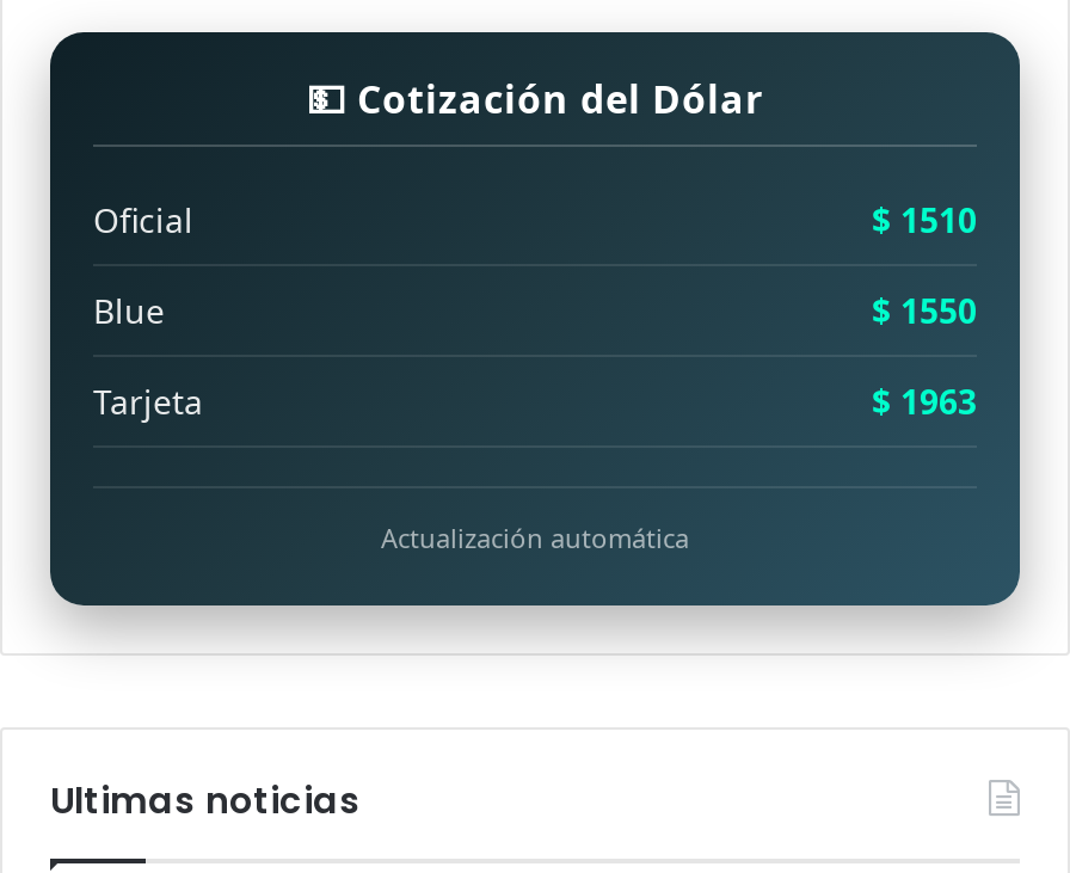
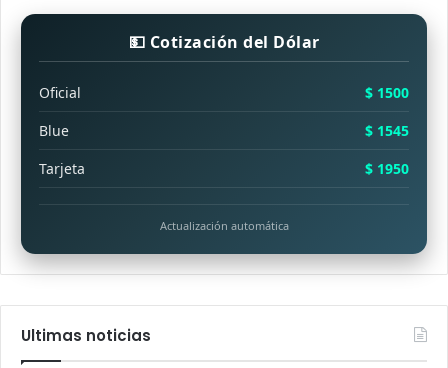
[872,196,977,241] $ 1510 -> [365,82,409,101] $ 1500
[872,287,977,332] $ 1550 -> [365,120,409,139] $ 1545
[872,377,977,423] $ 1963 -> [365,158,409,177] $ 1950

